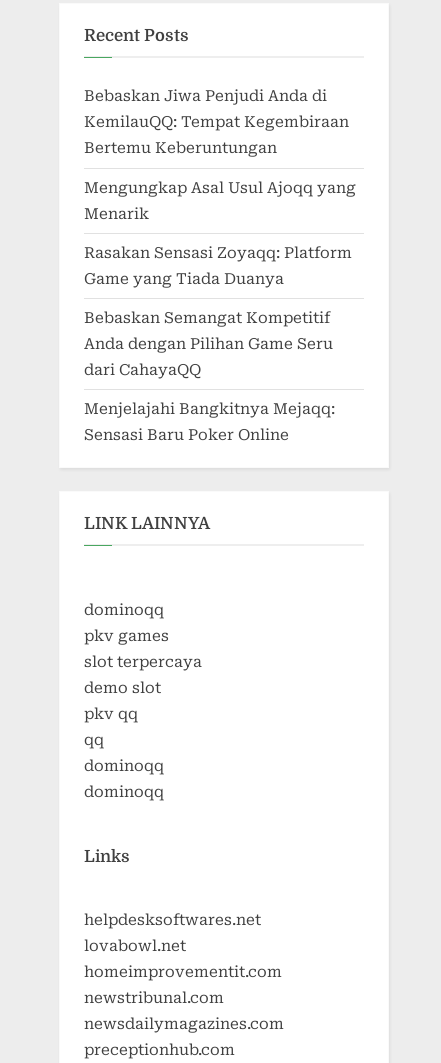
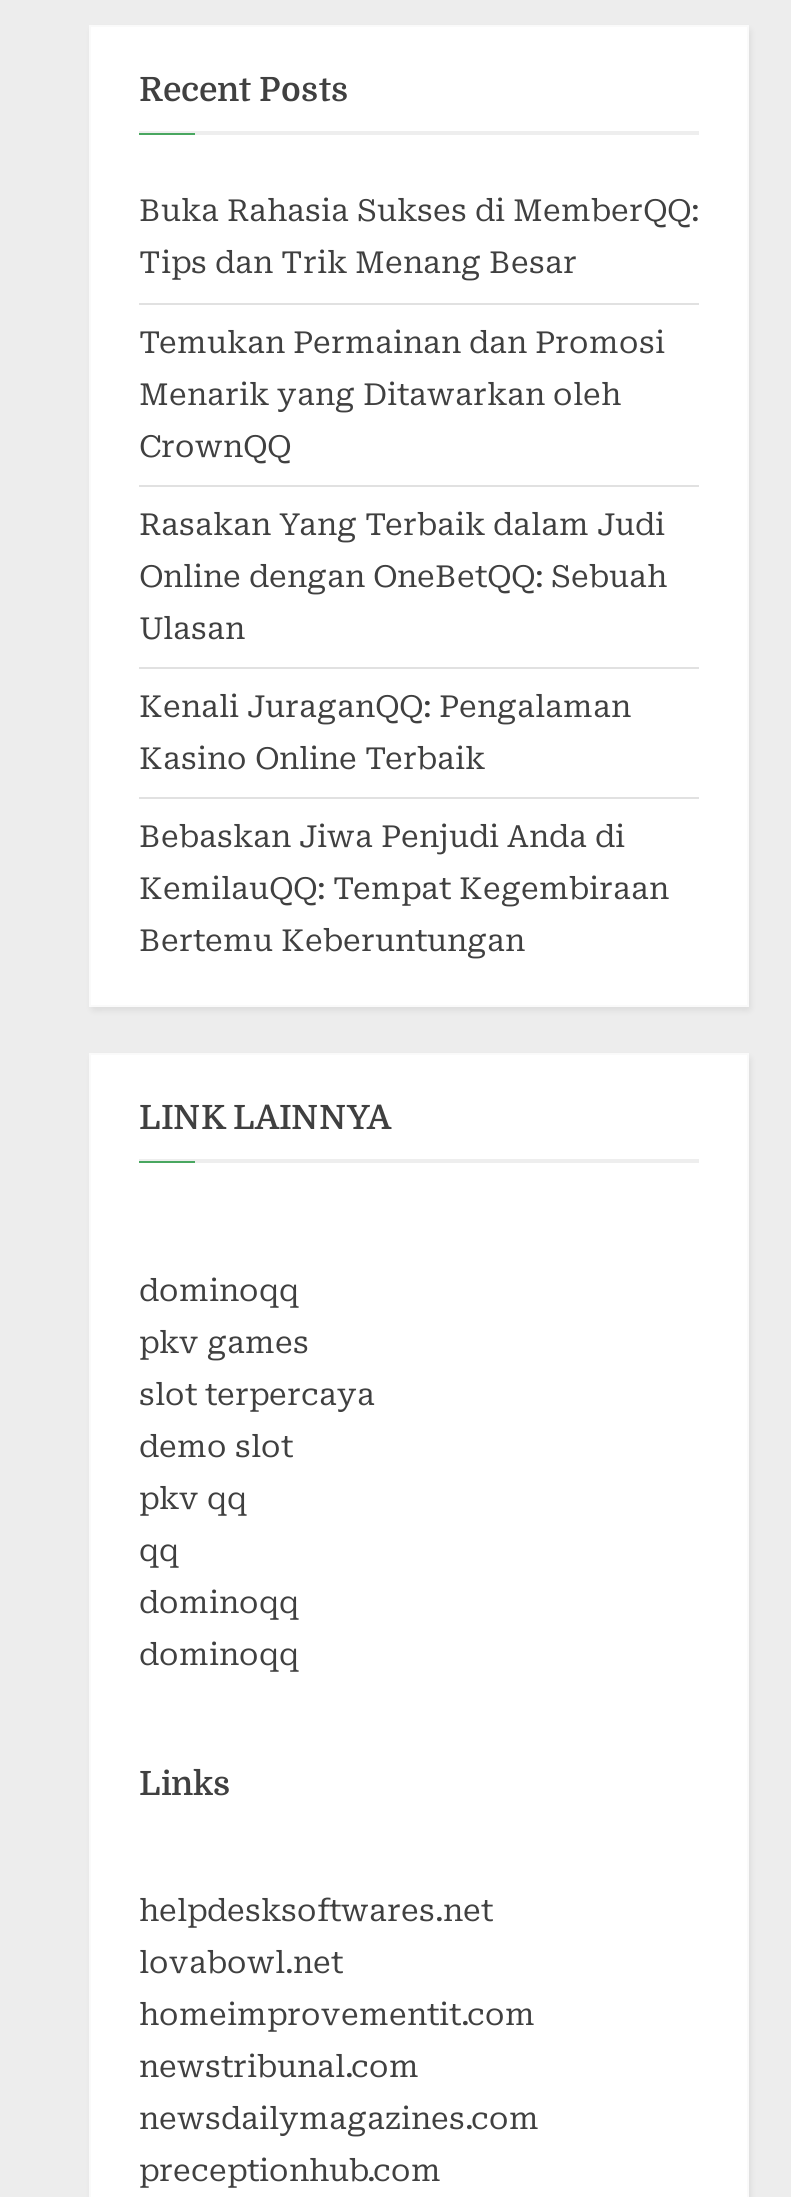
none -> [139,194,699,777] Buka Rahasia Sukses di MemberQQ: | Tips dan Trik Menang Besar | Temukan Permainan dan Promosi | Menarik yang Ditawarkan oleh | CrownQQ | Rasakan Yang Terbaik dalam Judi | Online dengan OneBetQQ: Sebuah | Ulasan | Kenali JuraganQQ: Pengalaman | Kasino Online Terbaik
moved [84,87,349,157] -> [139,819,669,959]: Bebaskan Jiwa Penjudi Anda di | KemilauQQ: Tempat Kegembiraan | Bertemu Keberuntungan
[84,179,356,444] Mengungkap Asal Usul Ajoqq yang | Menarik | Rasakan Sensasi Zoyaqq: Platform | Game yang Tiada Duanya | Bebaskan Semangat Kompetitif | Anda dengan Pilihan Game Seru | dari CahayaQQ | Menjelajahi Bangkitnya Mejaqq: | Sensasi Baru Poker Online -> none

